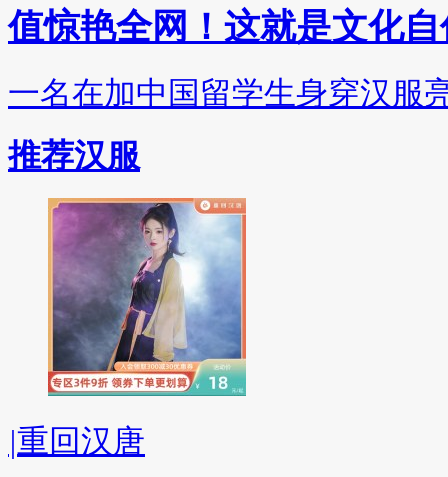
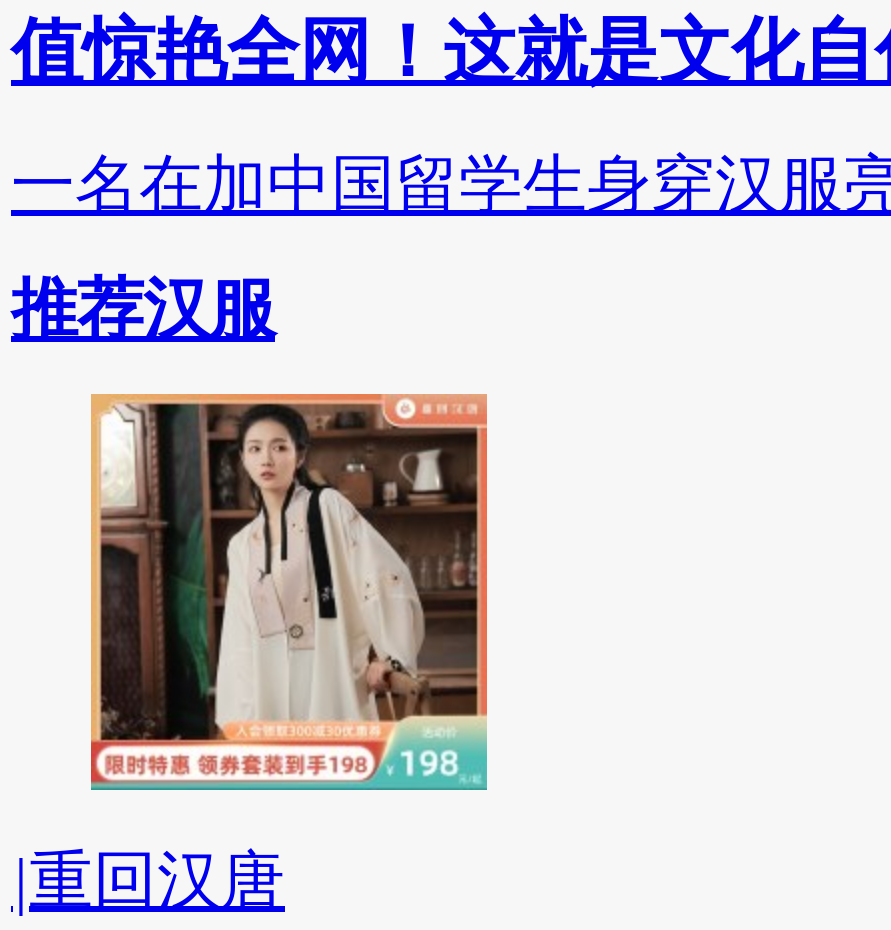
[52,202,243,389] [image] -> [99,402,479,776] [image]

